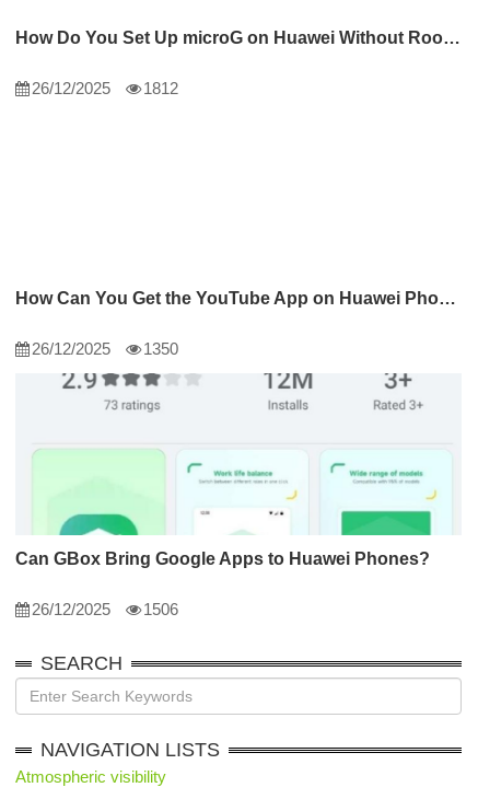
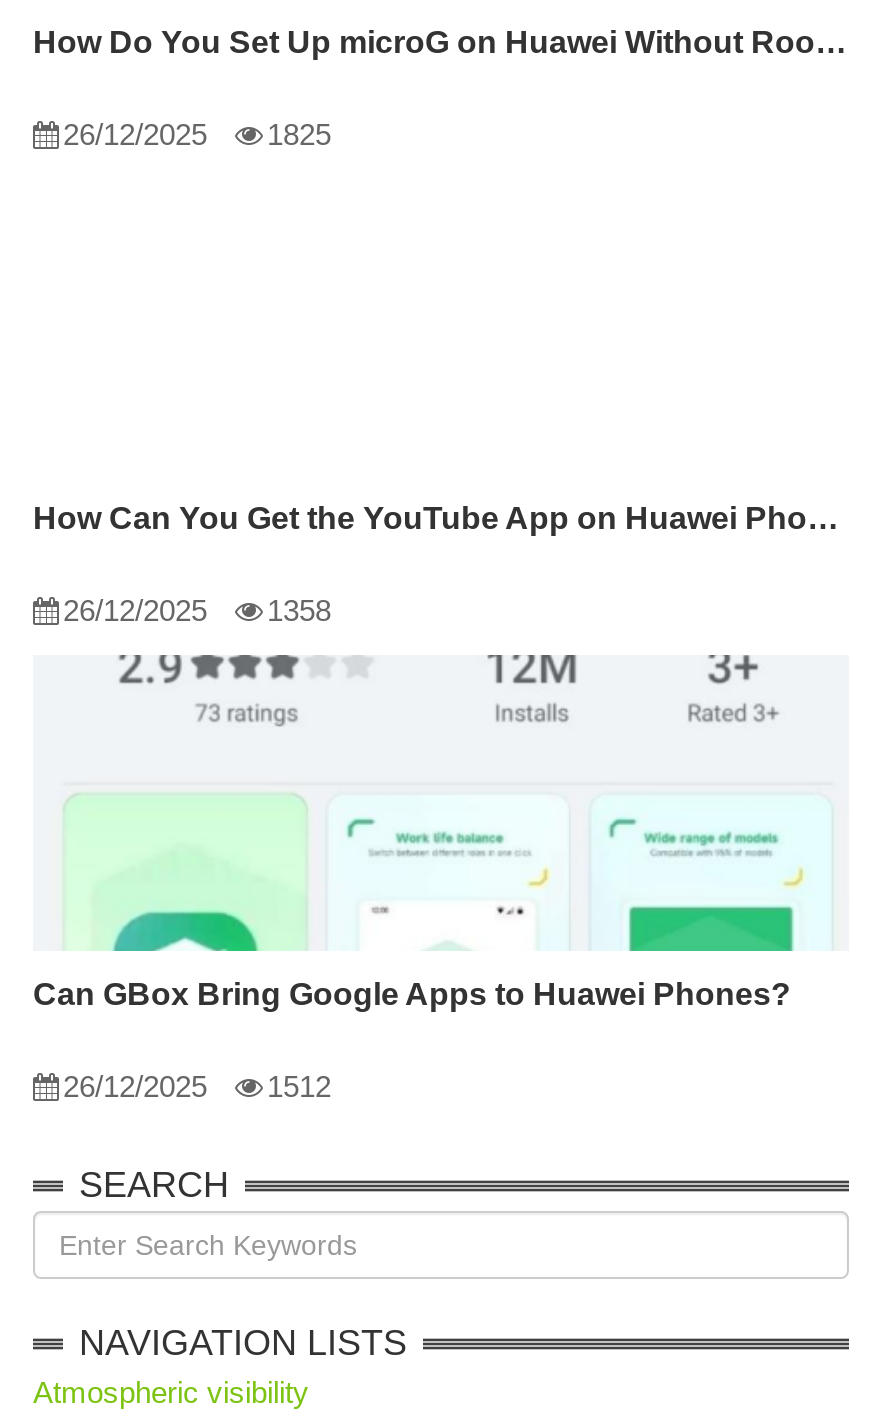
[32,79,178,97] 26/12/2025 1812 -> [63,117,331,151] 26/12/2025 1825
[32,339,178,358] 26/12/2025 1350 -> [63,593,331,627] 26/12/2025 1358
[32,600,178,618] 26/12/2025 1506 -> [63,1069,331,1103] 26/12/2025 1512

